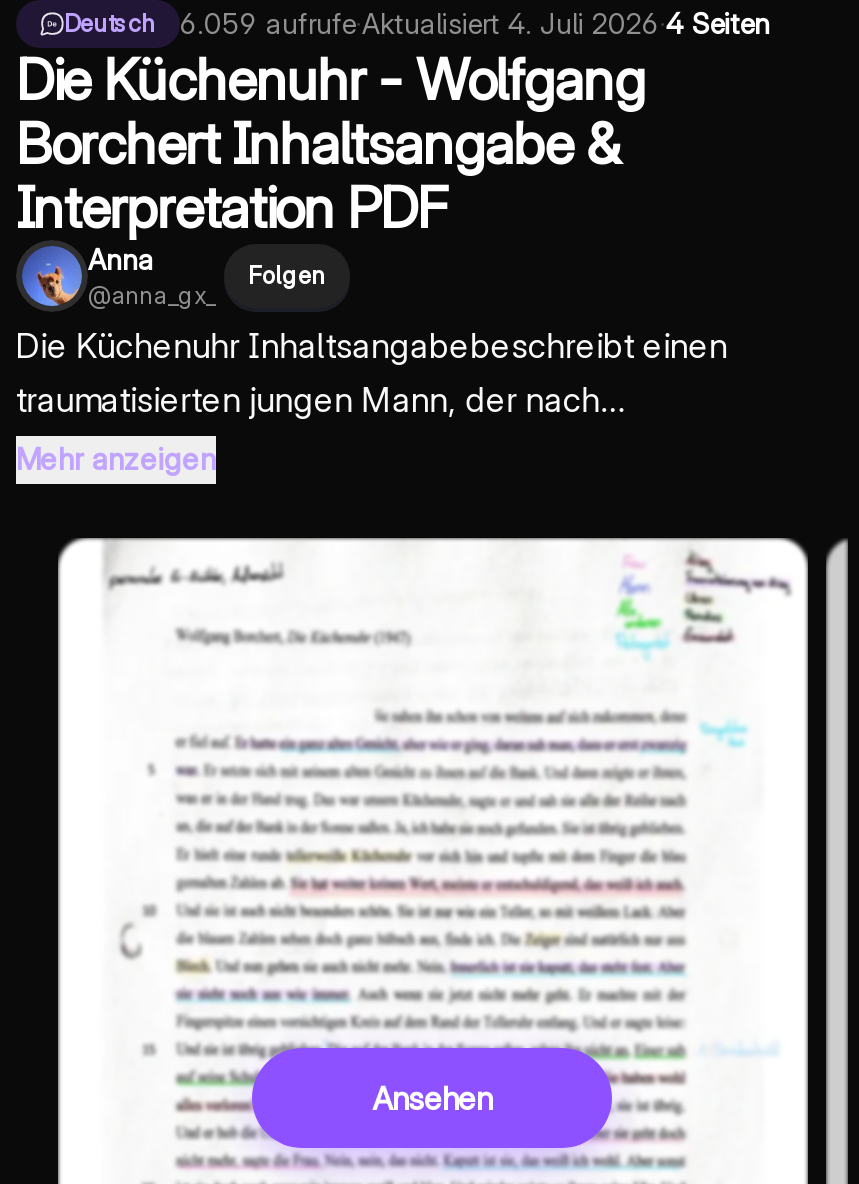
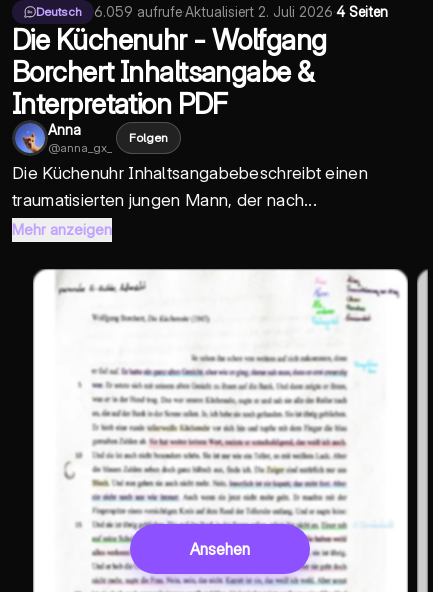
[180,6,770,40] 6.059 aufrufe · Aktualisiert 4. Juli 2026 · 4 Seiten -> [94,3,388,20] 6.059 aufrufe · Aktualisiert 2. Juli 2026 · 4 Seiten

